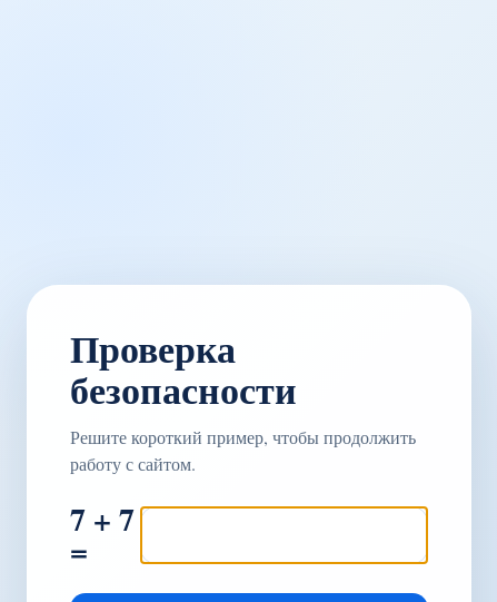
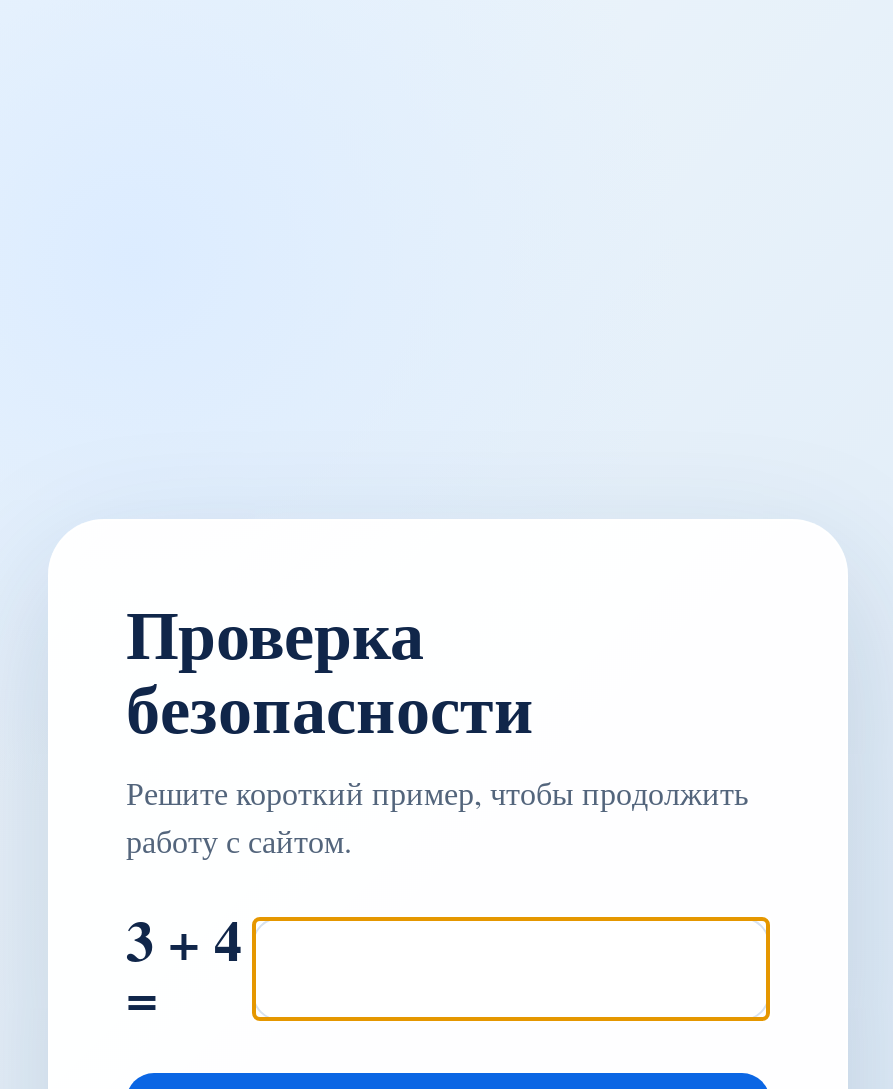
[70,496,135,542] 7 + 7 -> [126,899,242,981] 3 + 4

